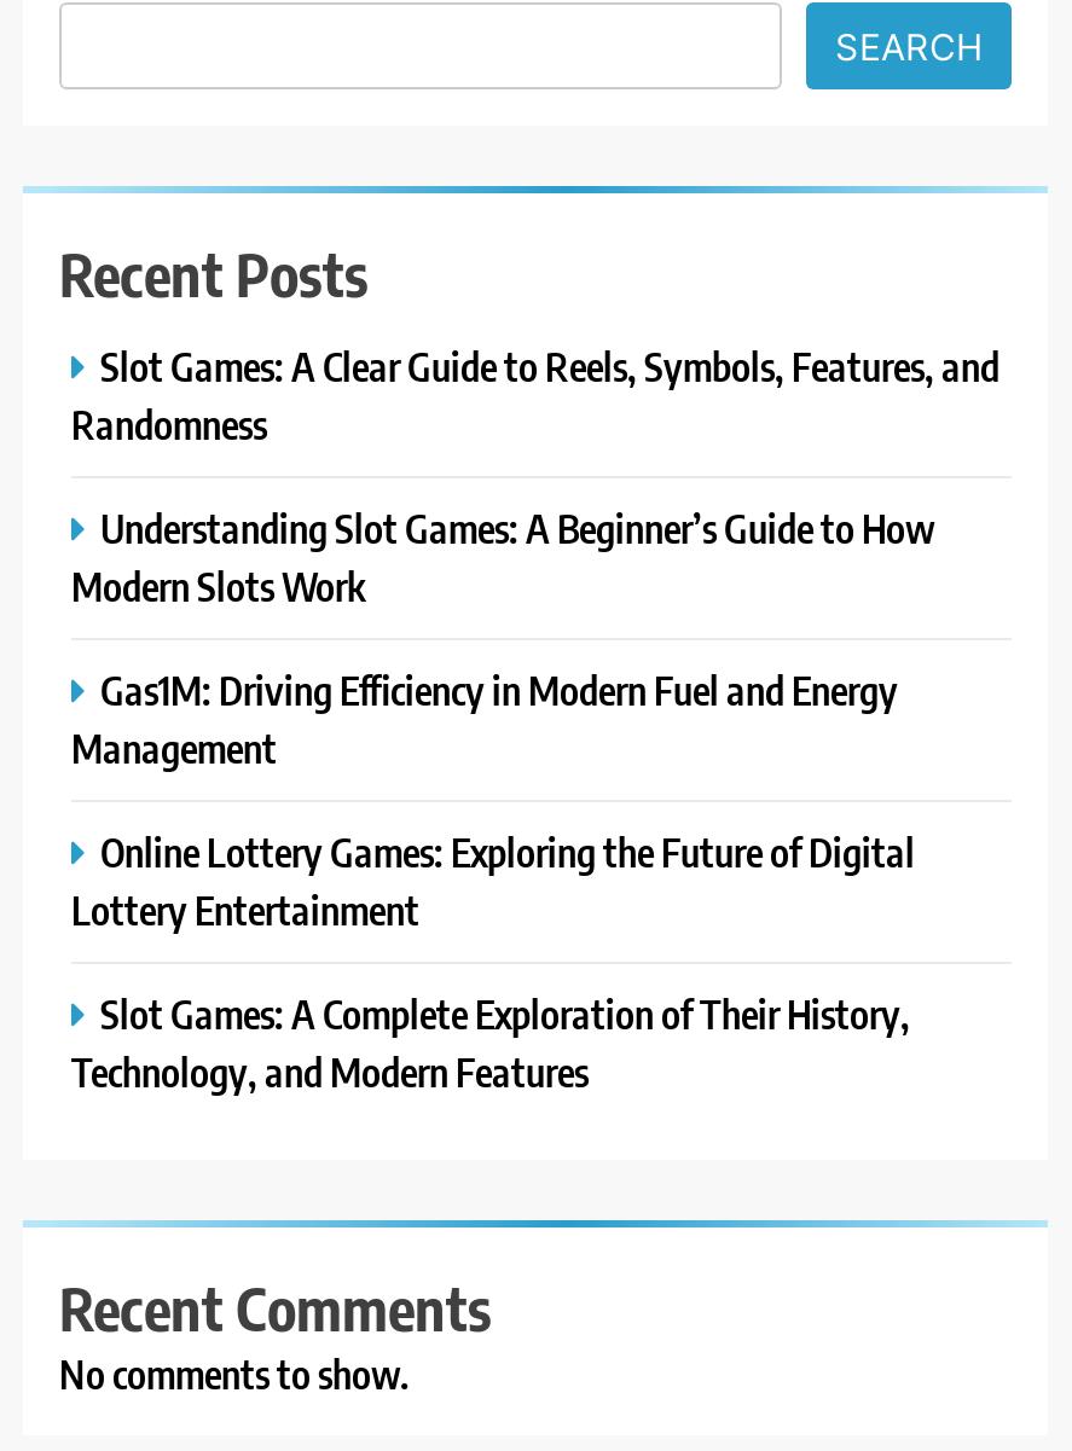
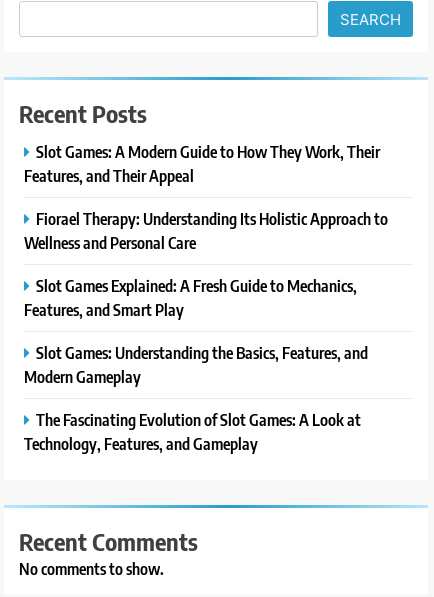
[71,340,999,449] Slot Games: A Clear Guide to Reels, Symbols, Features, and | Randomness -> [24,141,380,186] Slot Games: A Modern Guide to How They Work, Their | Features, and Their Appeal
[71,502,934,611] Understanding Slot Games: A Beginner’s Guide to How | Modern Slots Work -> [24,208,388,253] Fiorael Therapy: Understanding Its Holistic Approach to | Wellness and Personal Care
[71,664,898,773] Gas1M: Driving Efficiency in Modern Fuel and Energy | Management -> [24,275,357,320] Slot Games Explained: A Fresh Guide to Mechanics, | Features, and Smart Play
[71,826,915,935] Online Lottery Games: Exploring the Future of Digital | Lottery Entertainment -> [24,342,368,387] Slot Games: Understanding the Basics, Features, and | Modern Gameplay
[71,988,910,1097] Slot Games: A Complete Exploration of Their History, | Technology, and Modern Features -> [24,409,361,454] The Fascinating Evolution of Slot Games: A Look at | Technology, Features, and Gameplay

